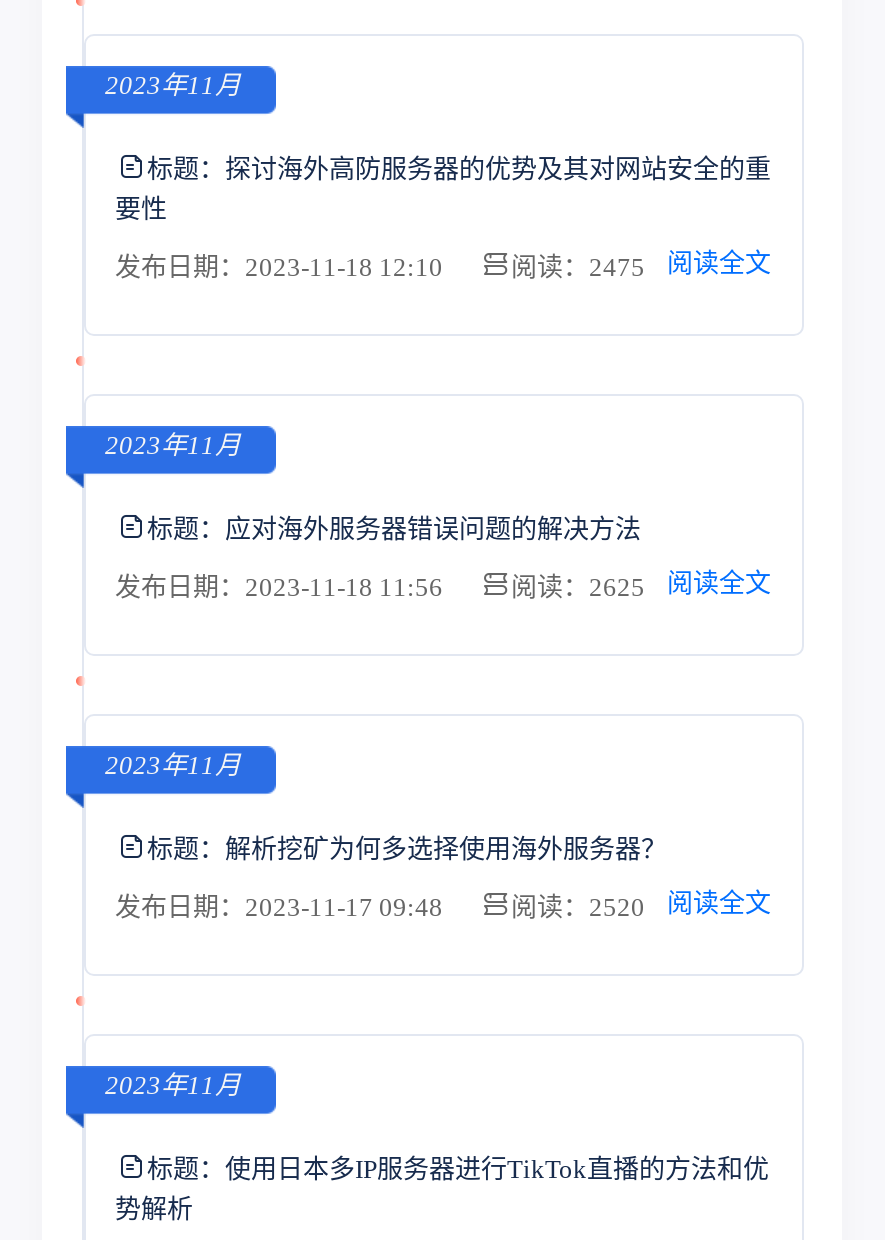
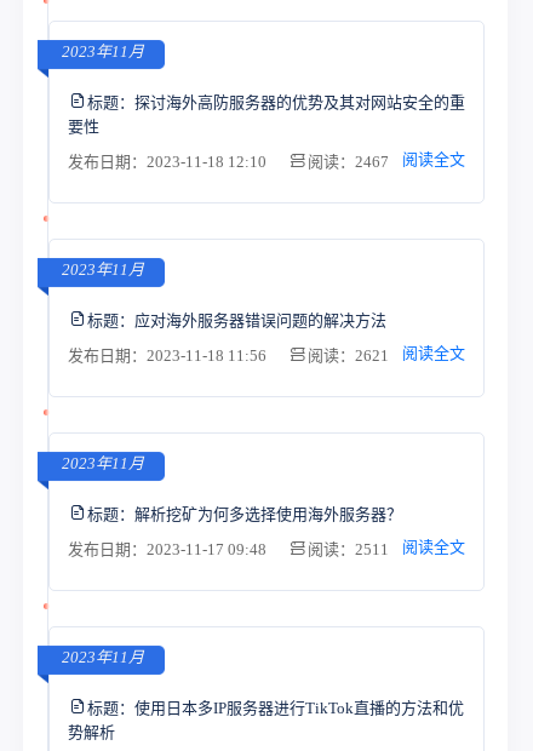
[511,248,771,282] 阅读：2475 阅读全文 -> [307,150,465,171] 阅读：2467 阅读全文
[511,568,771,602] 阅读：2625 阅读全文 -> [307,344,465,365] 阅读：2621 阅读全文
[511,888,771,922] 阅读：2520 阅读全文 -> [307,538,465,558] 阅读：2511 阅读全文

